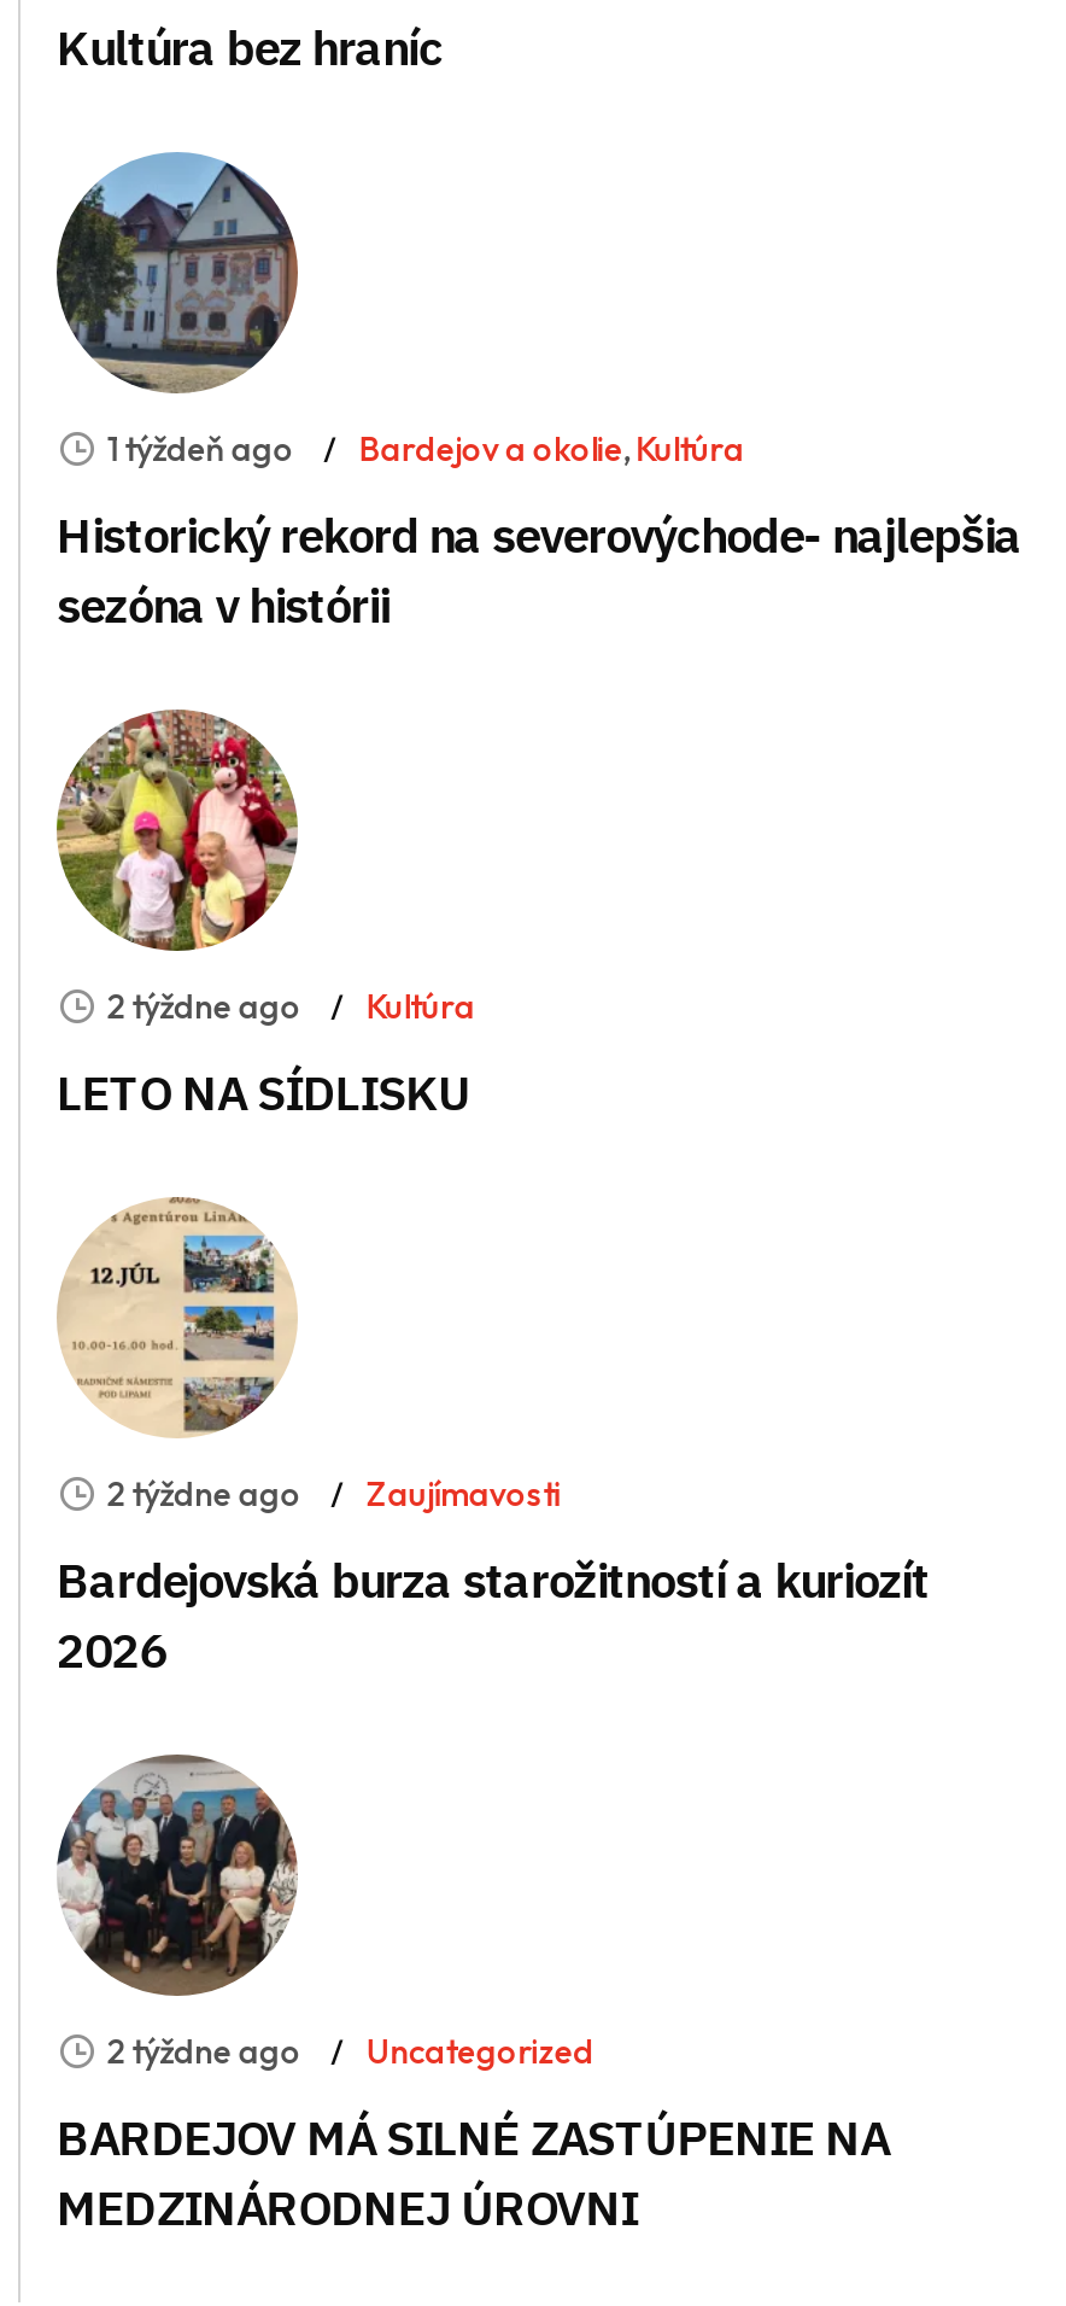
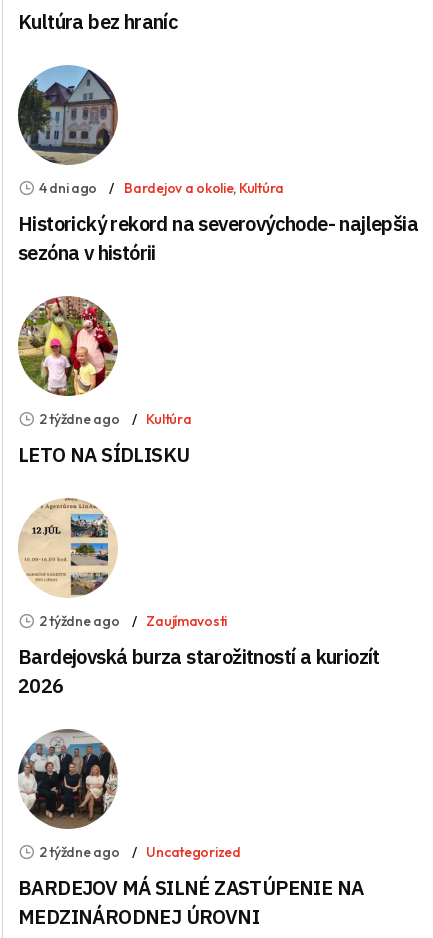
[107,427,744,470] 1 týždeň ago Bardejov a okolie, Kultúra -> [39,179,284,197] 4 dni ago Bardejov a okolie, Kultúra

